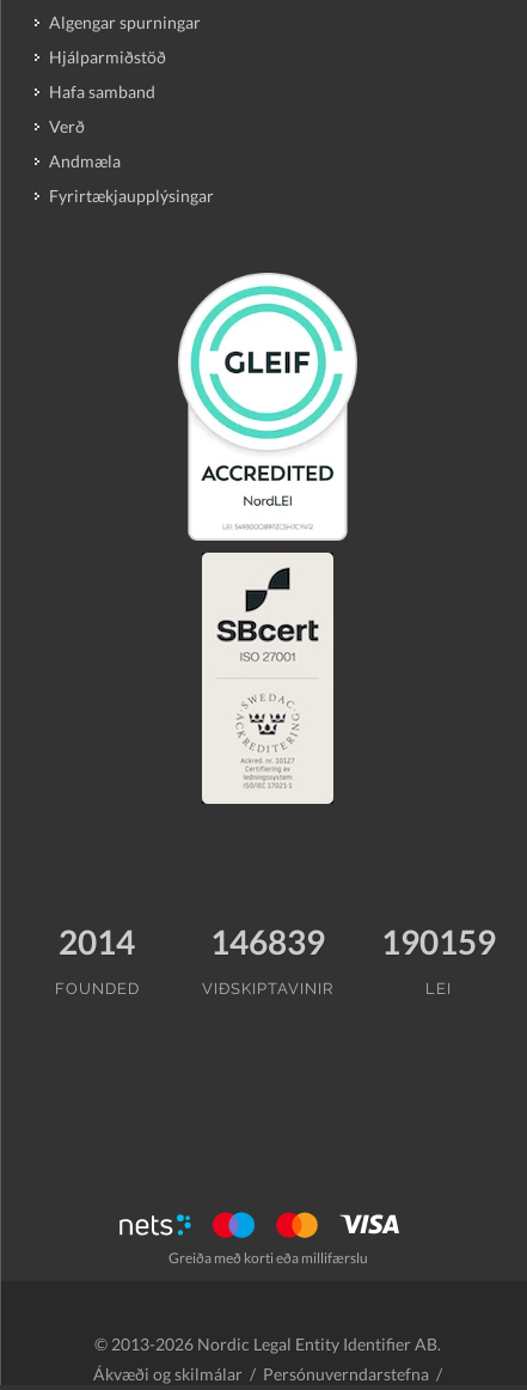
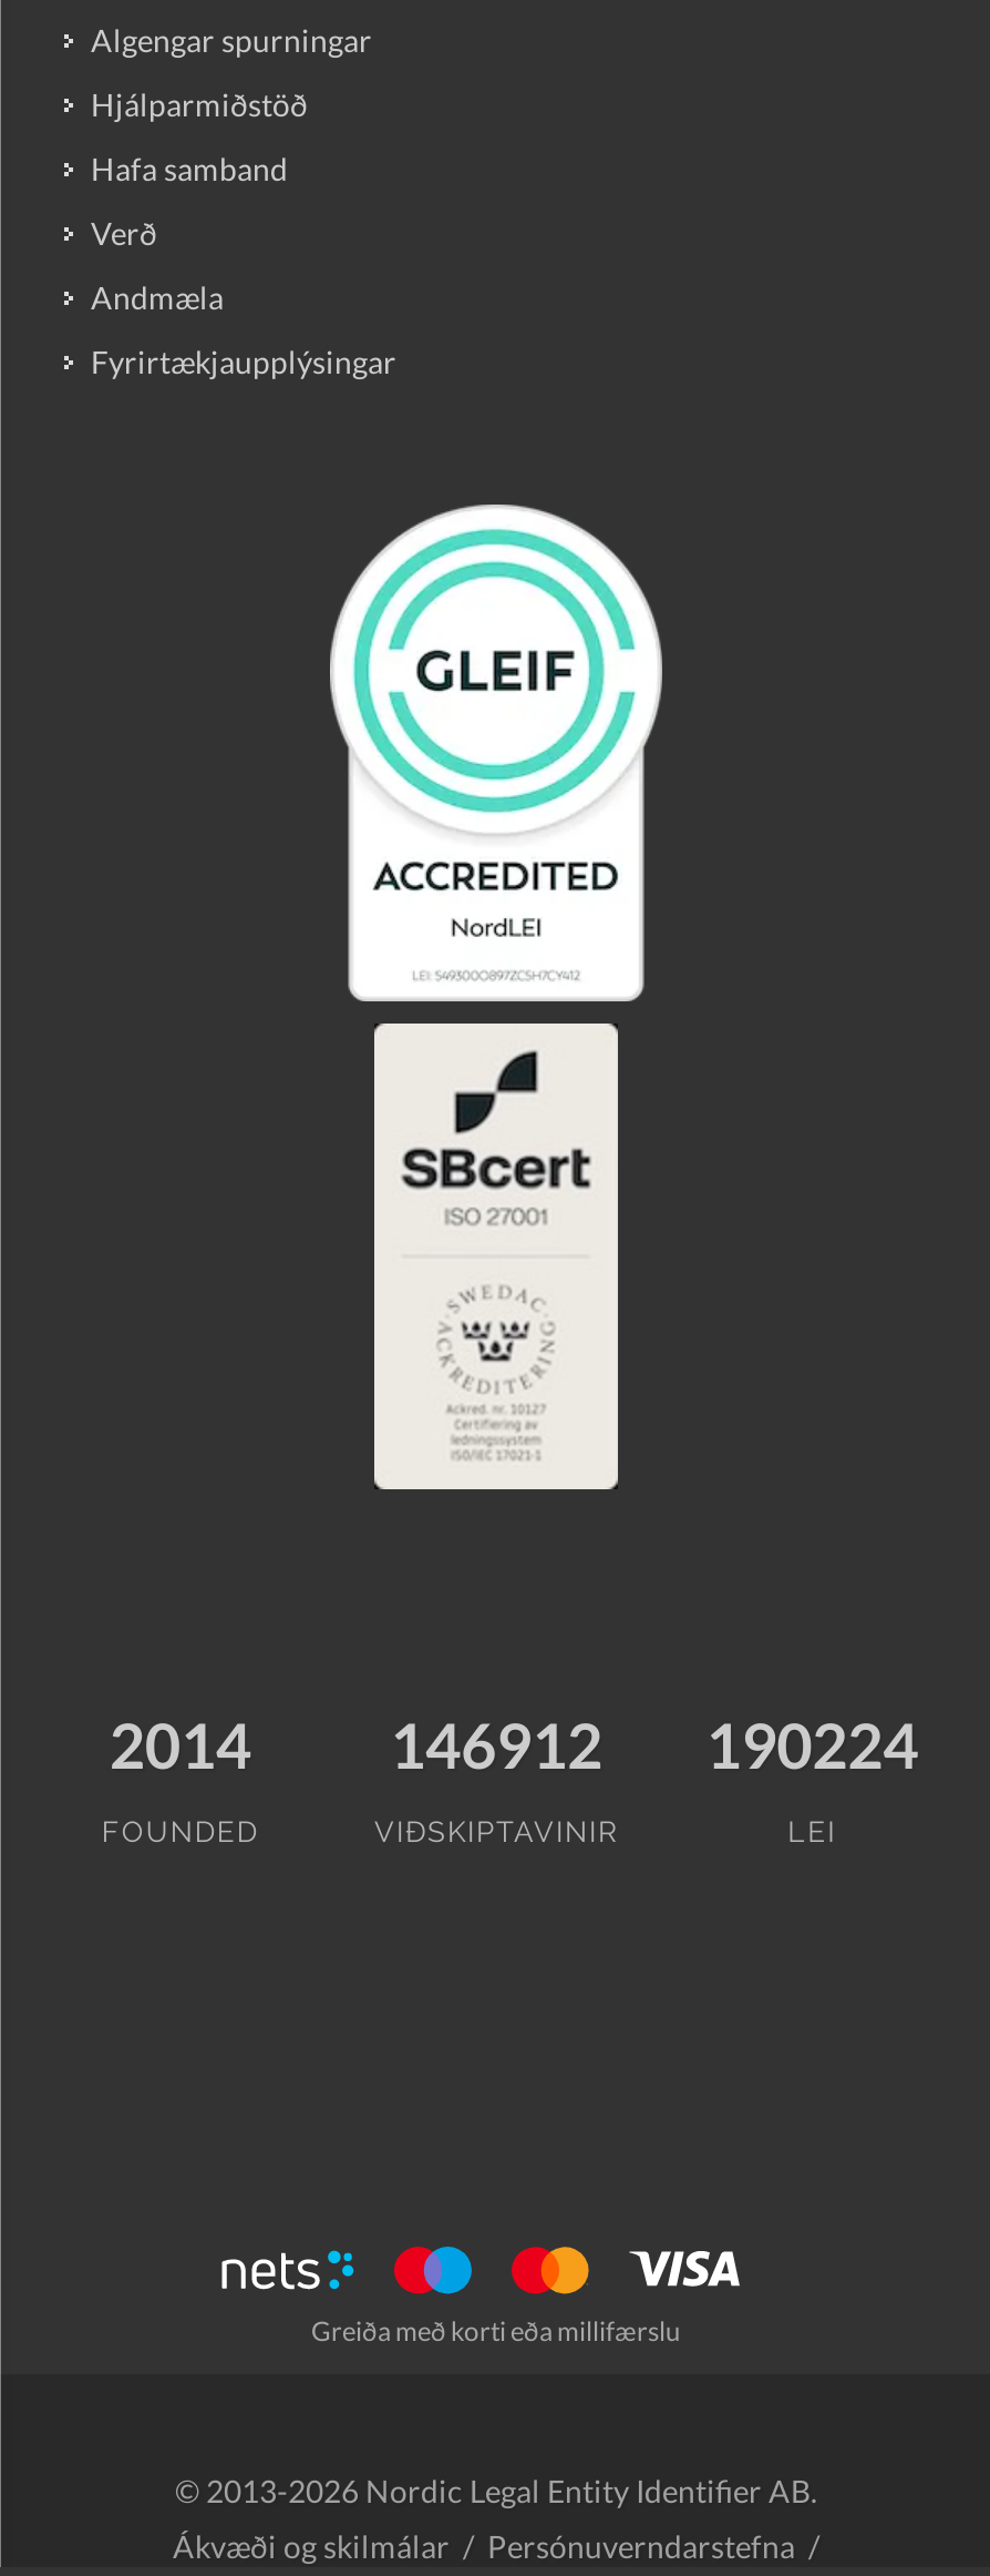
[210,921,325,961] 146839 -> [390,1706,602,1781] 146912
[381,921,495,961] 190159 -> [706,1706,918,1781] 190224

